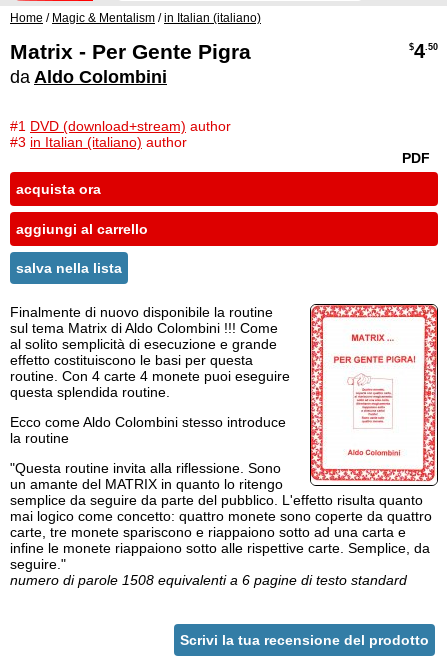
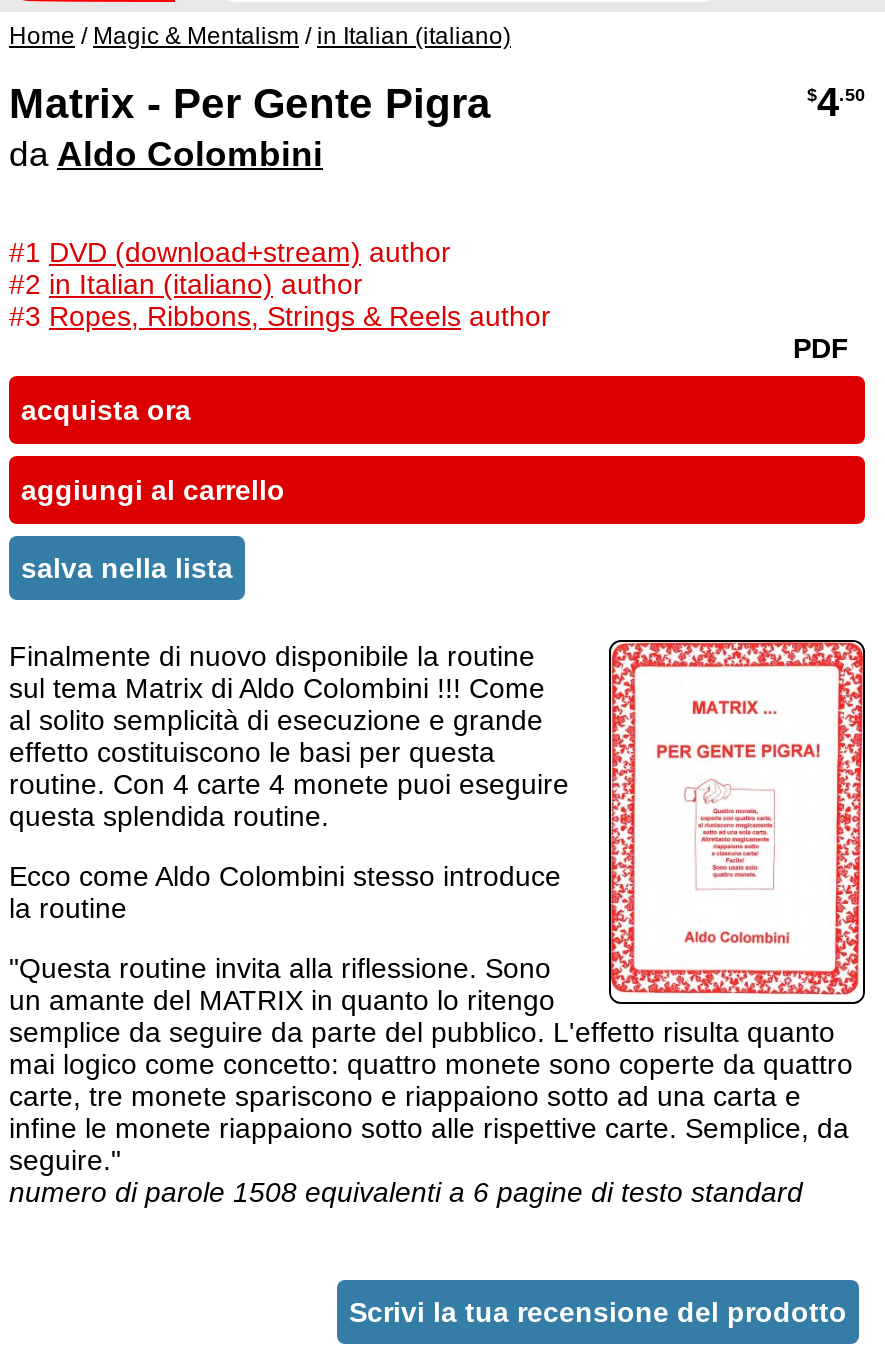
[10,134,187,150] #3 in Italian (italiano) author -> [9,268,551,332] #2 in Italian (italiano) author | #3 Ropes, Ribbons, Strings & Reels author

